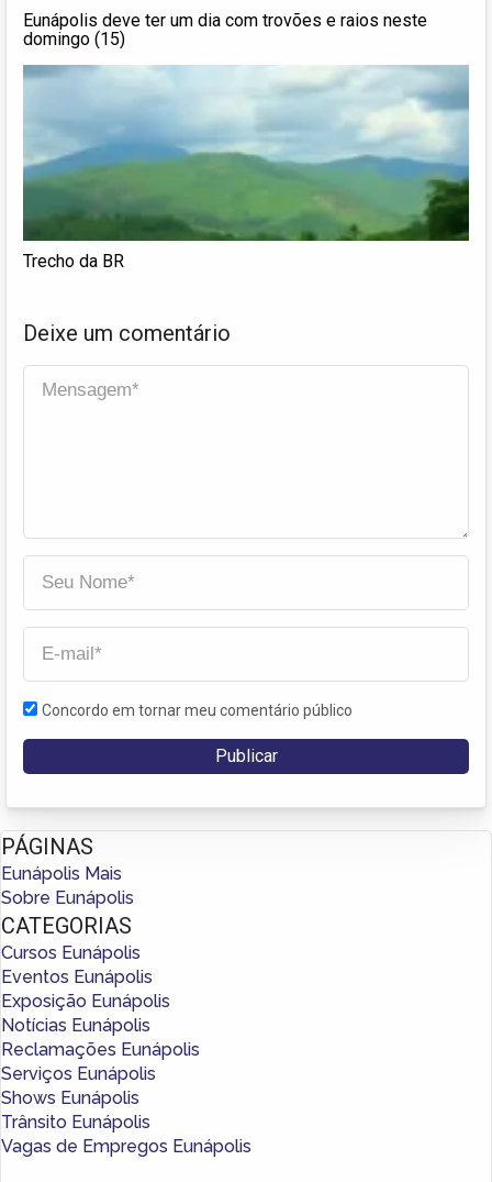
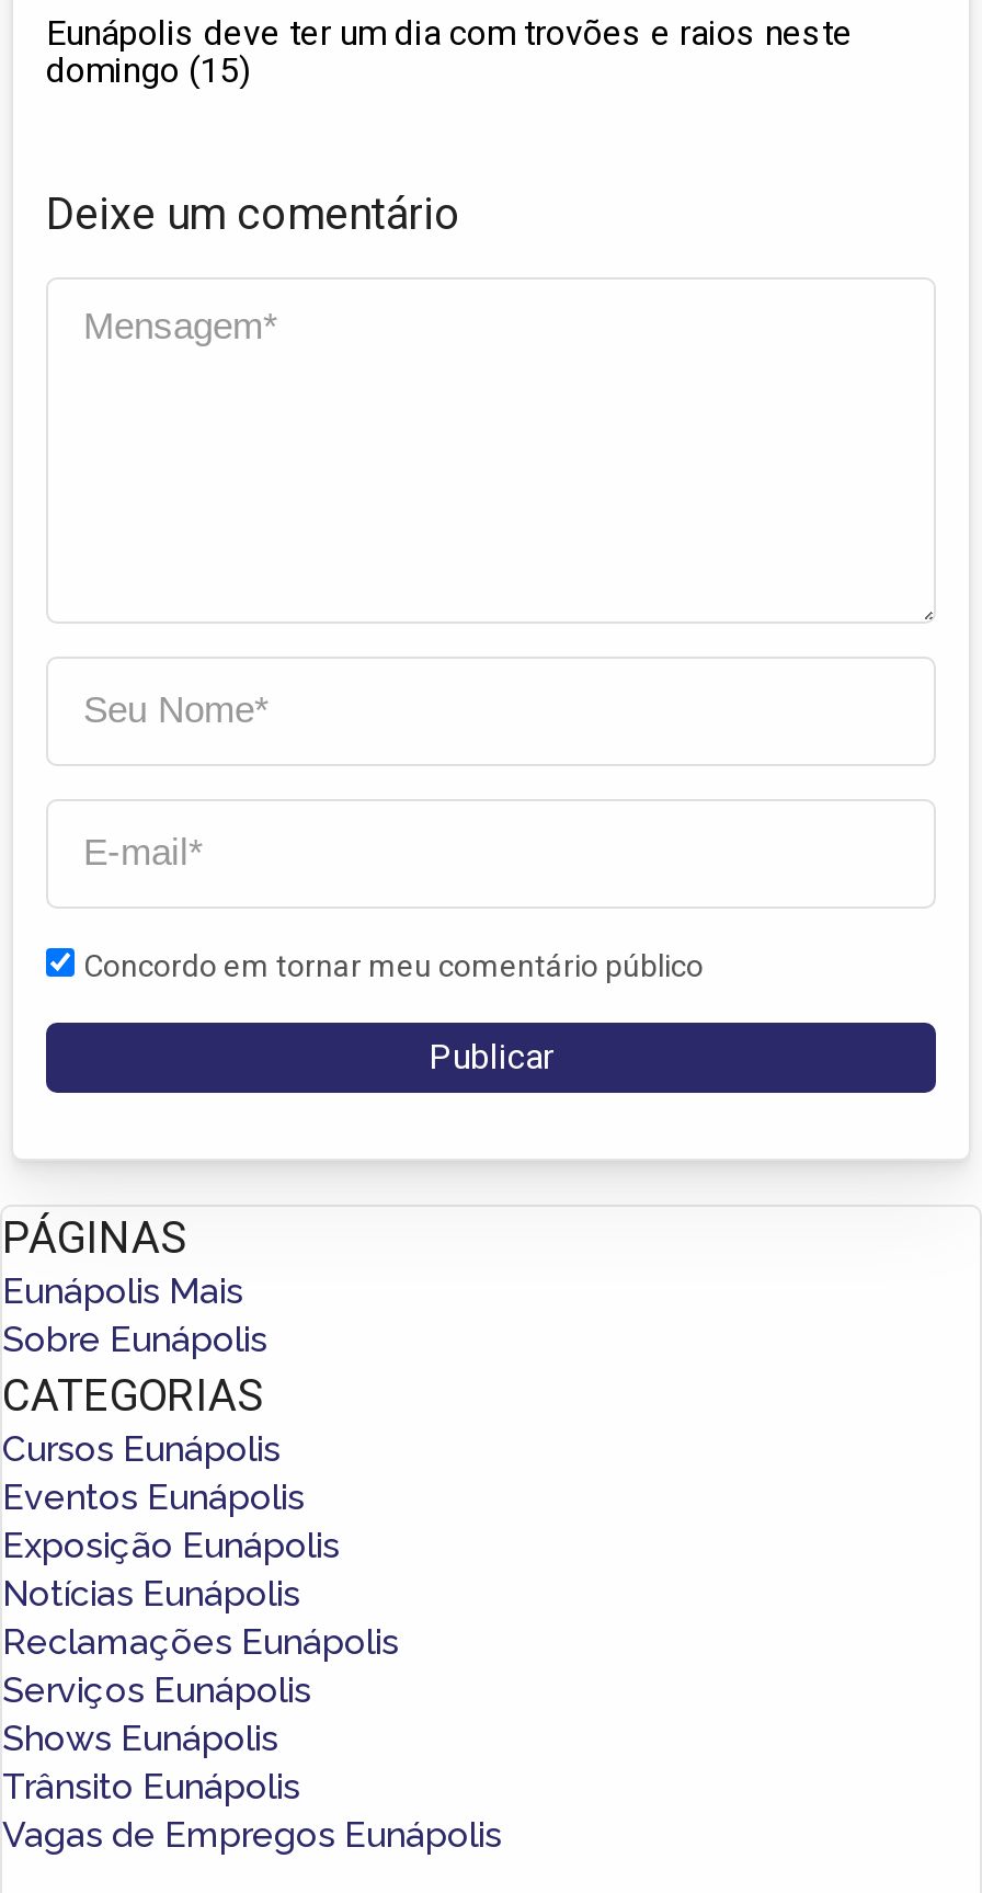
[22,64,470,271] [image] | Trecho da BR -> none

